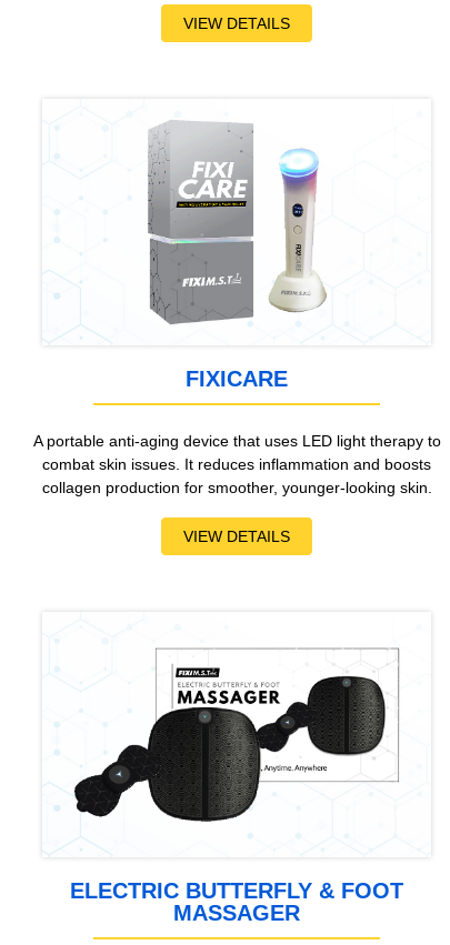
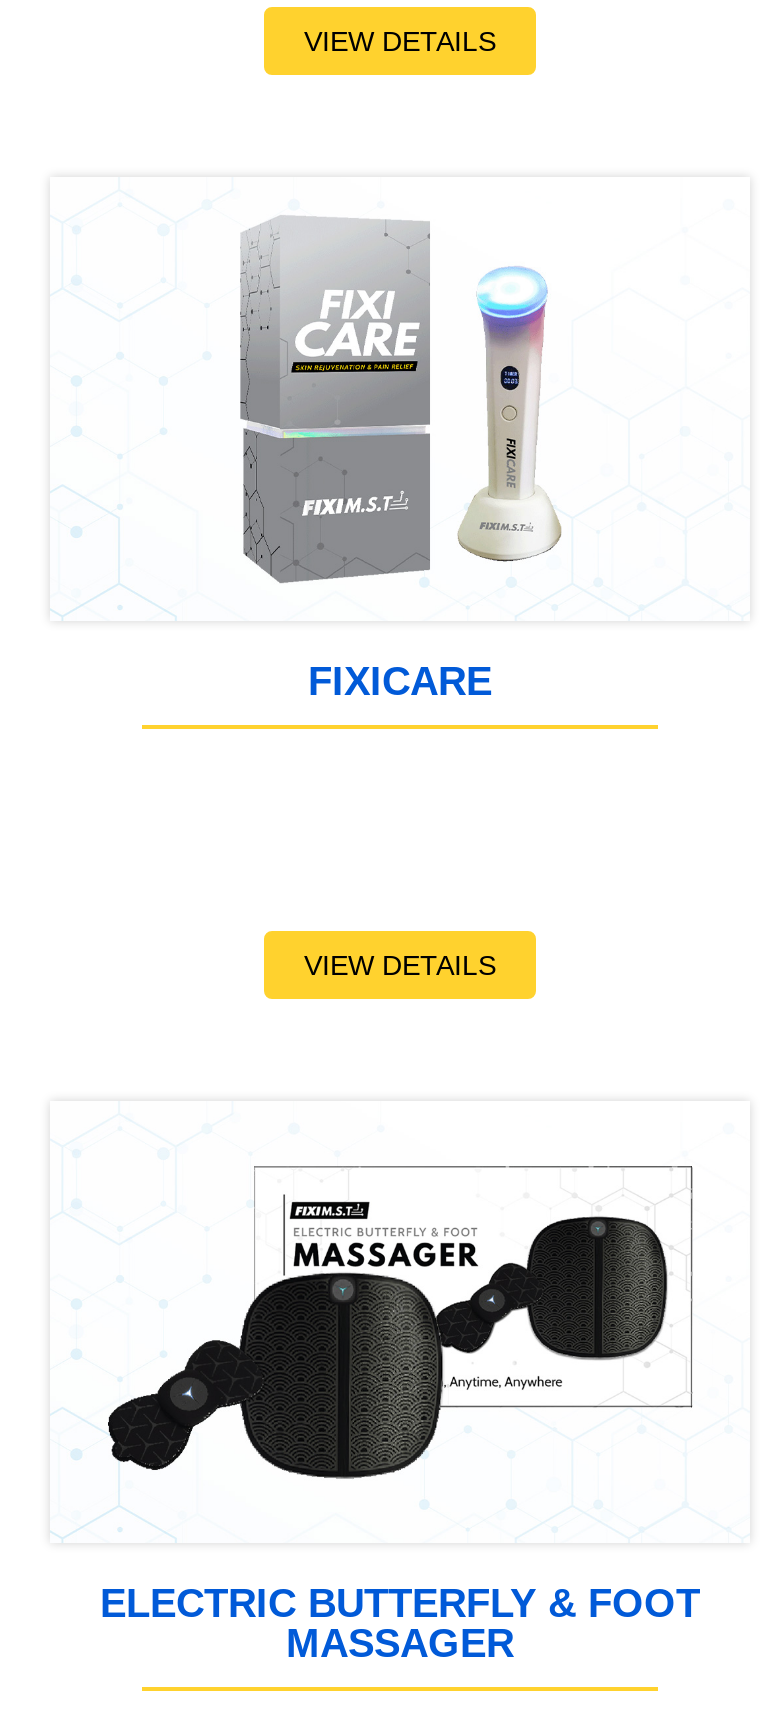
[33,432,441,496] A portable anti-aging device that uses LED light therapy to | combat skin issues. It reduces inflammation and boosts | collagen production for smoother, younger-looking skin. -> none

